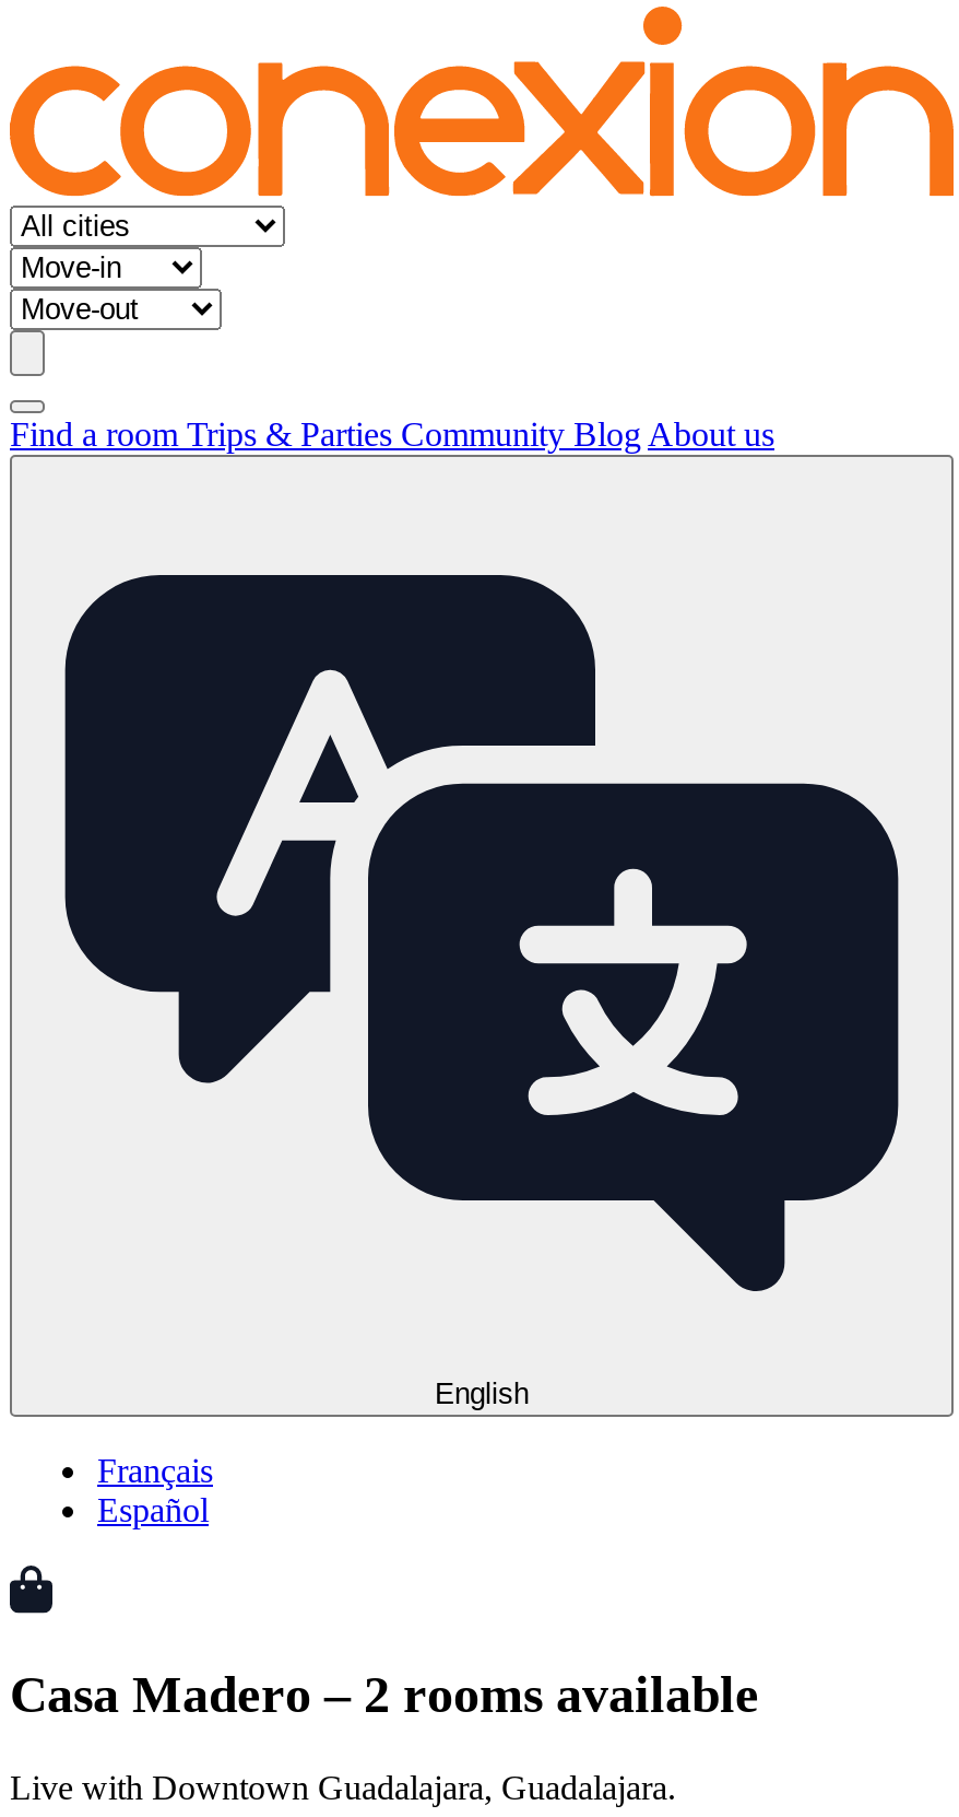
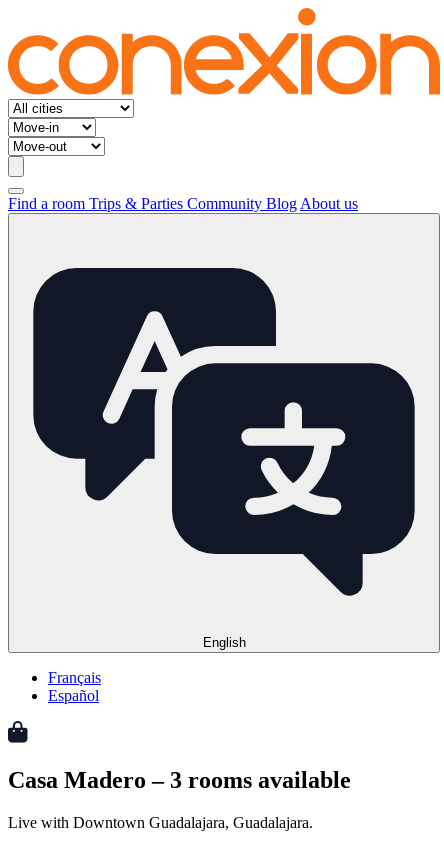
[10,1667,759,1724] Casa Madero – 2 rooms available -> [8,767,351,793] Casa Madero – 3 rooms available

